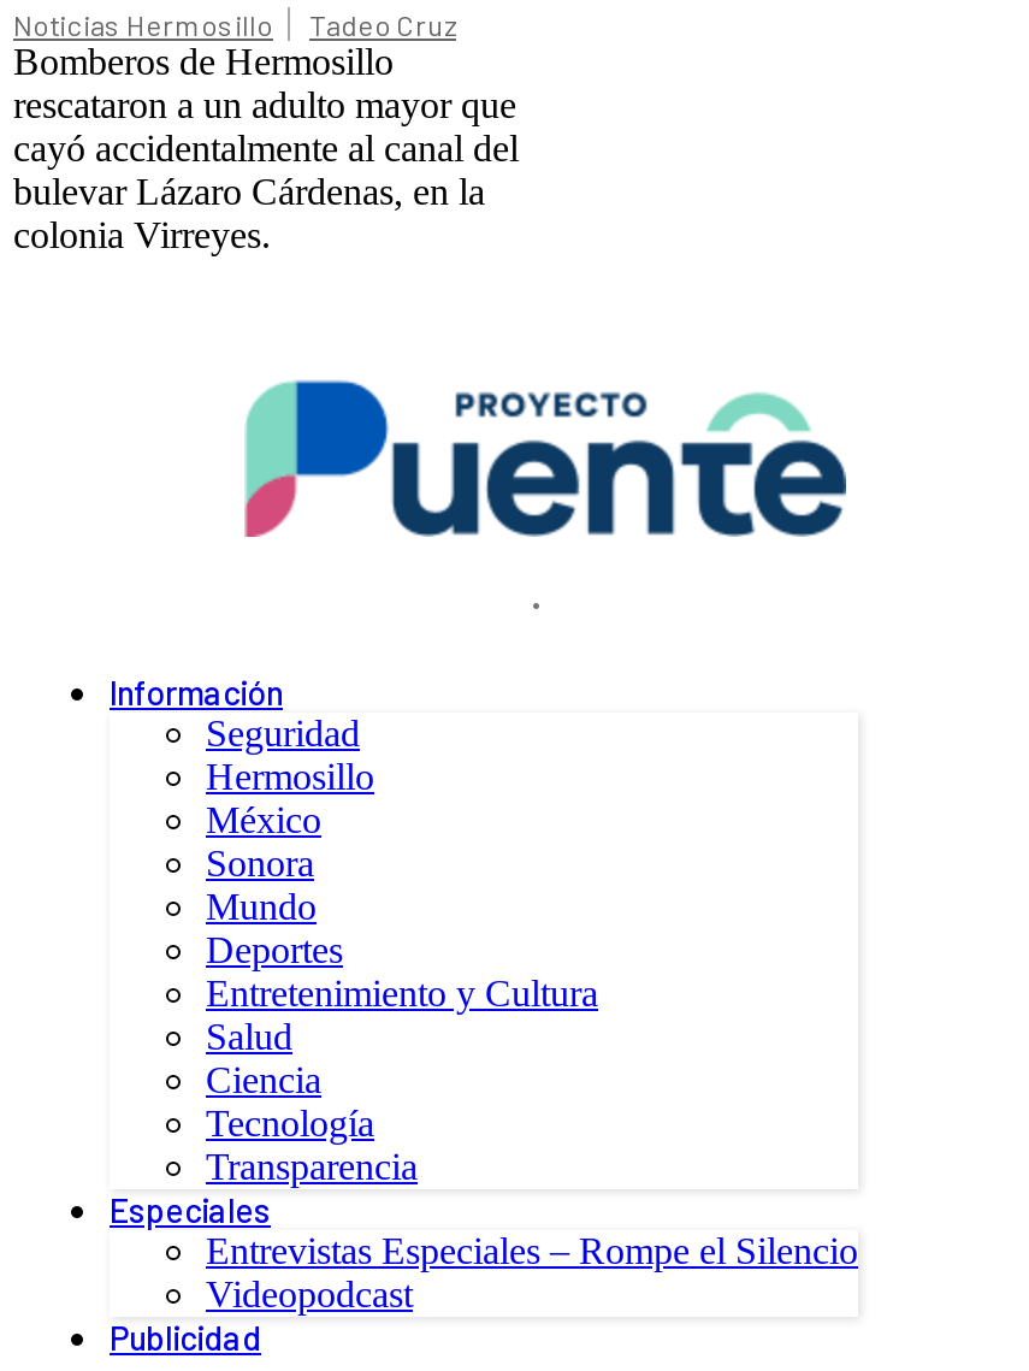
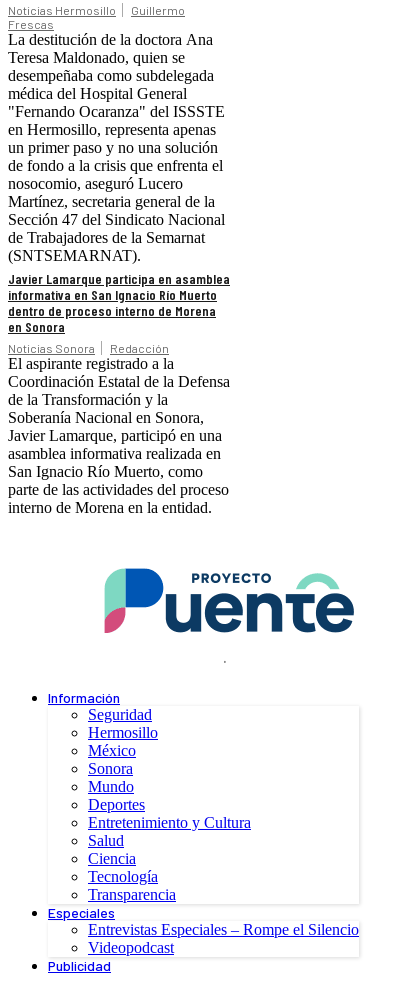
[13,7,519,255] Tadeo Cruz | Bomberos de Hermosillo | rescataron a un adulto mayor que | cayó accidentalmente al canal del | bulevar Lázaro Cárdenas, en la | colonia Virreyes. -> [8,3,230,516] Guillermo | Frescas | La destitución de la doctora Ana | Teresa Maldonado, quien se | desempeñaba como subdelegada | médica del Hospital General | "Fernando Ocaranza" del ISSSTE | en Hermosillo, representa apenas | un primer paso y no una solución | de fondo a la crisis que enfrenta el | nosocomio, aseguró Lucero | Martínez, secretaria general de la | Sección 47 del Sindicato Nacional | de Trabajadores de la Semarnat | (SNTSEMARNAT). | Javier Lamarque participa en asamblea | informativa en San Ignacio Río Muerto | dentro de proceso interno de Morena | en Sonora | Noticias Sonora | Redacción | El aspirante registrado a la | Coordinación Estatal de la Defensa | de la Transformación y la | Soberanía Nacional en Sonora, | Javier Lamarque, participó en una | asamblea informativa realizada en | San Ignacio Río Muerto, como | parte de las actividades del proceso | interno de Morena en la entidad.

